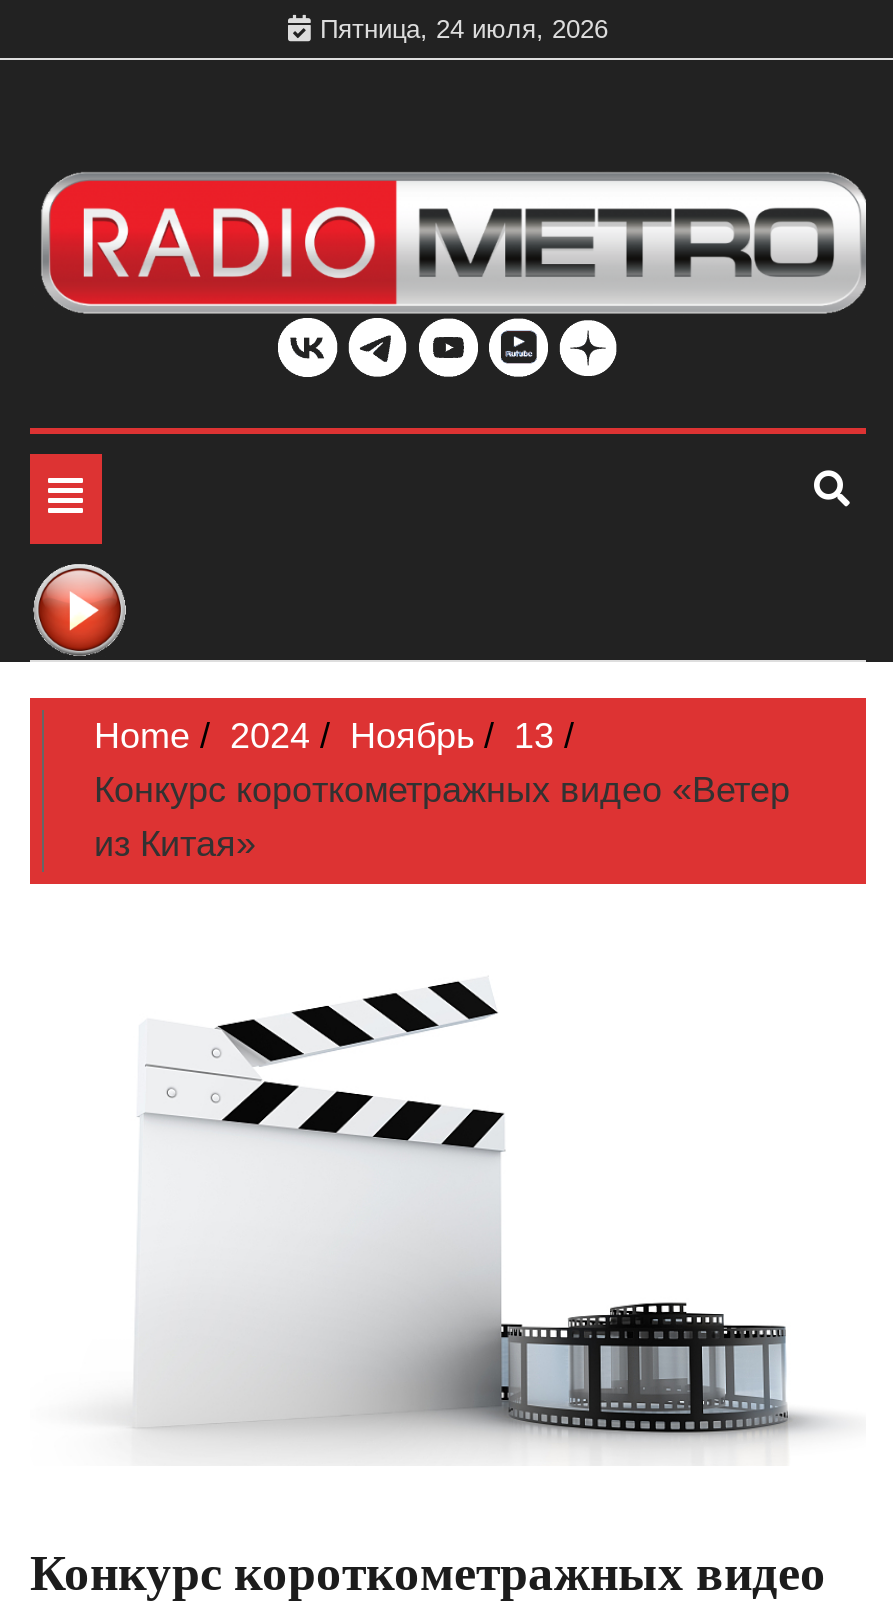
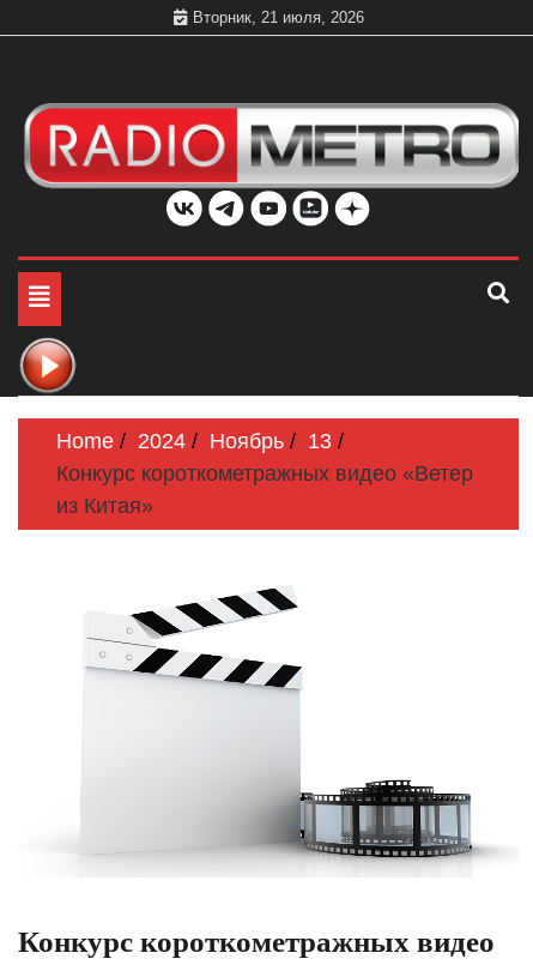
[320,14,608,44] Пятница, 24 июля, 2026 -> [192,8,364,26] Вторник, 21 июля, 2026

